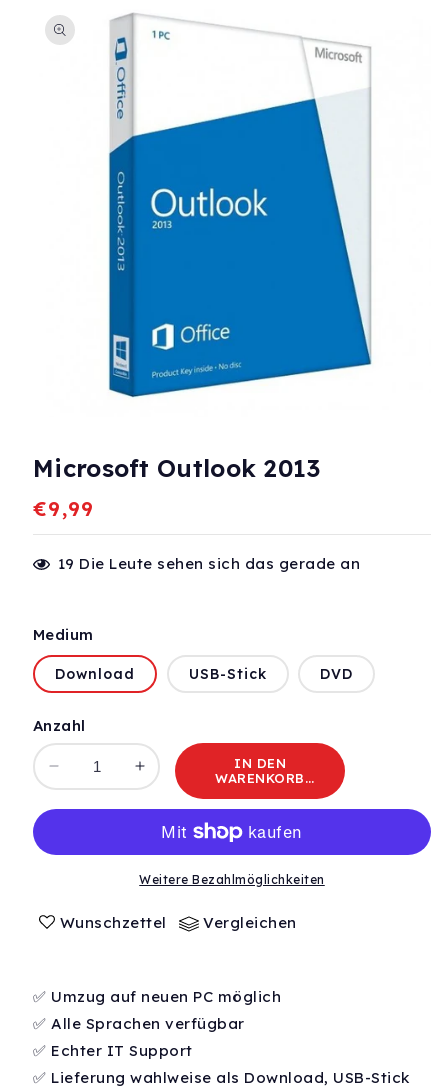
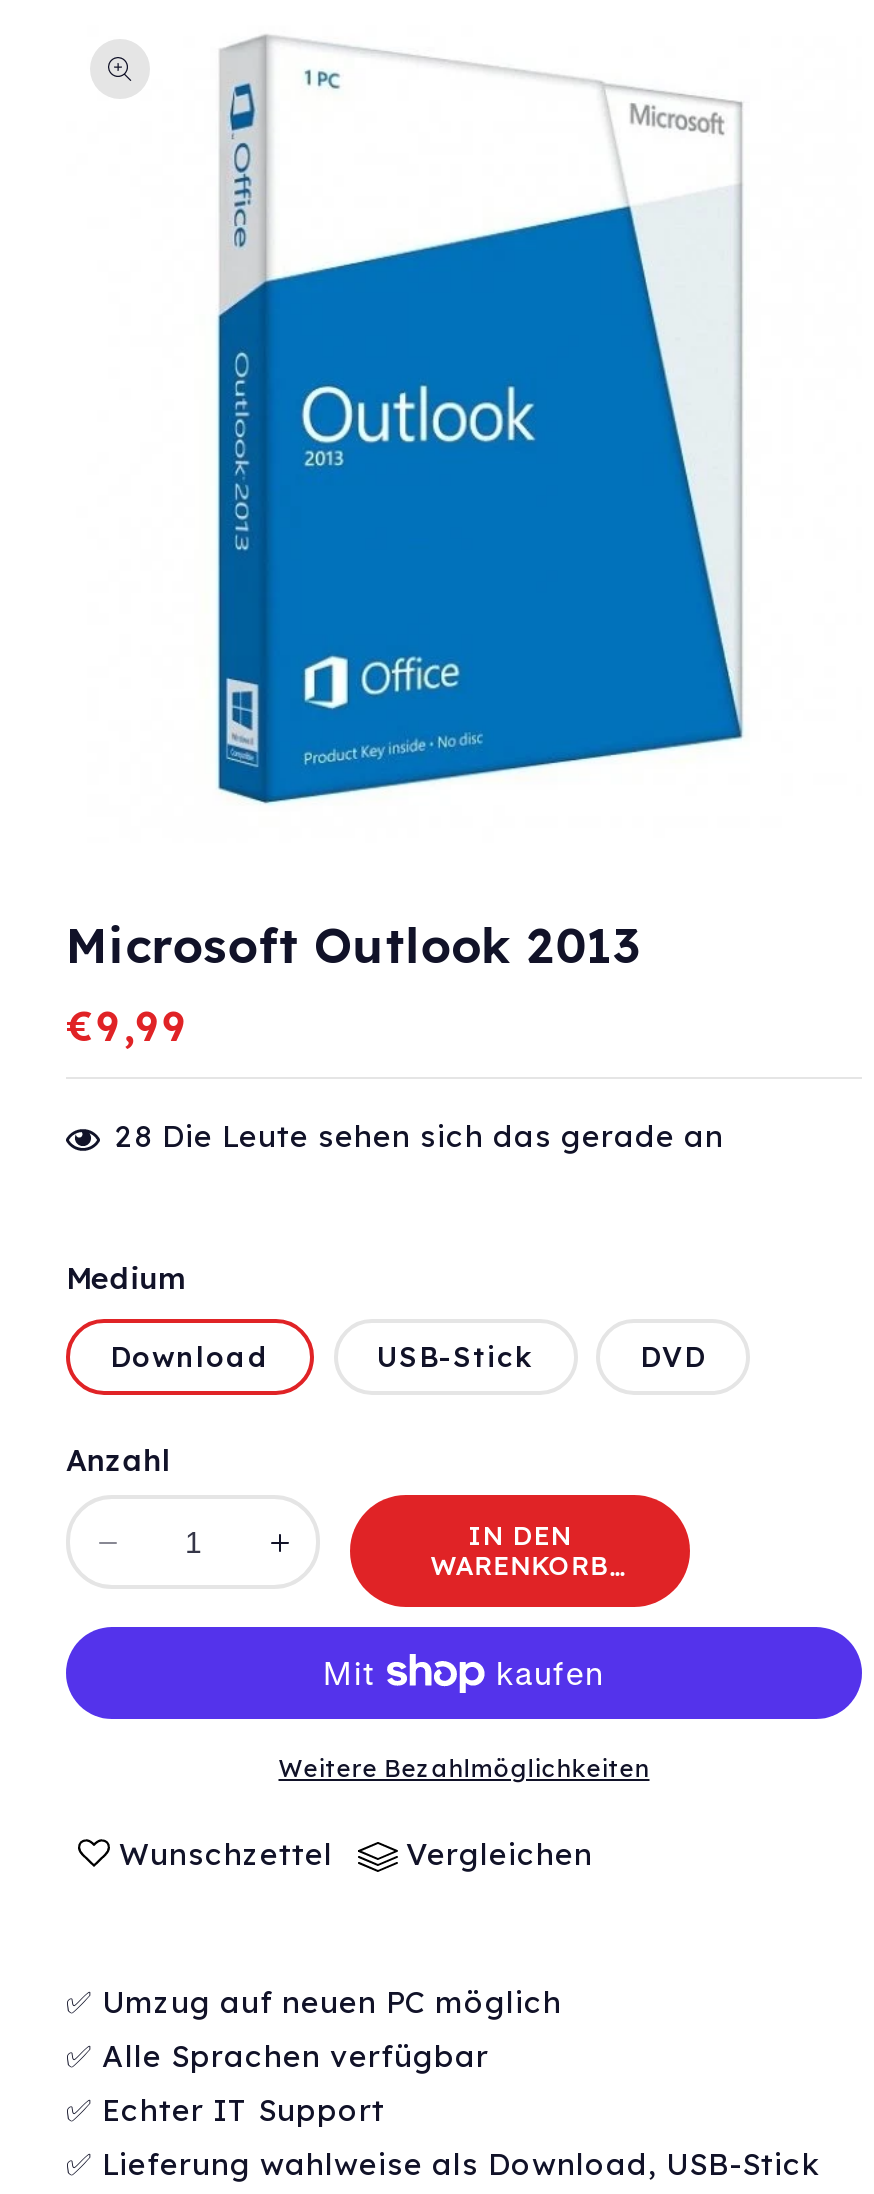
[57,554,360,573] 19 Die Leute sehen sich das gerade an -> [115,1118,724,1156] 28 Die Leute sehen sich das gerade an

